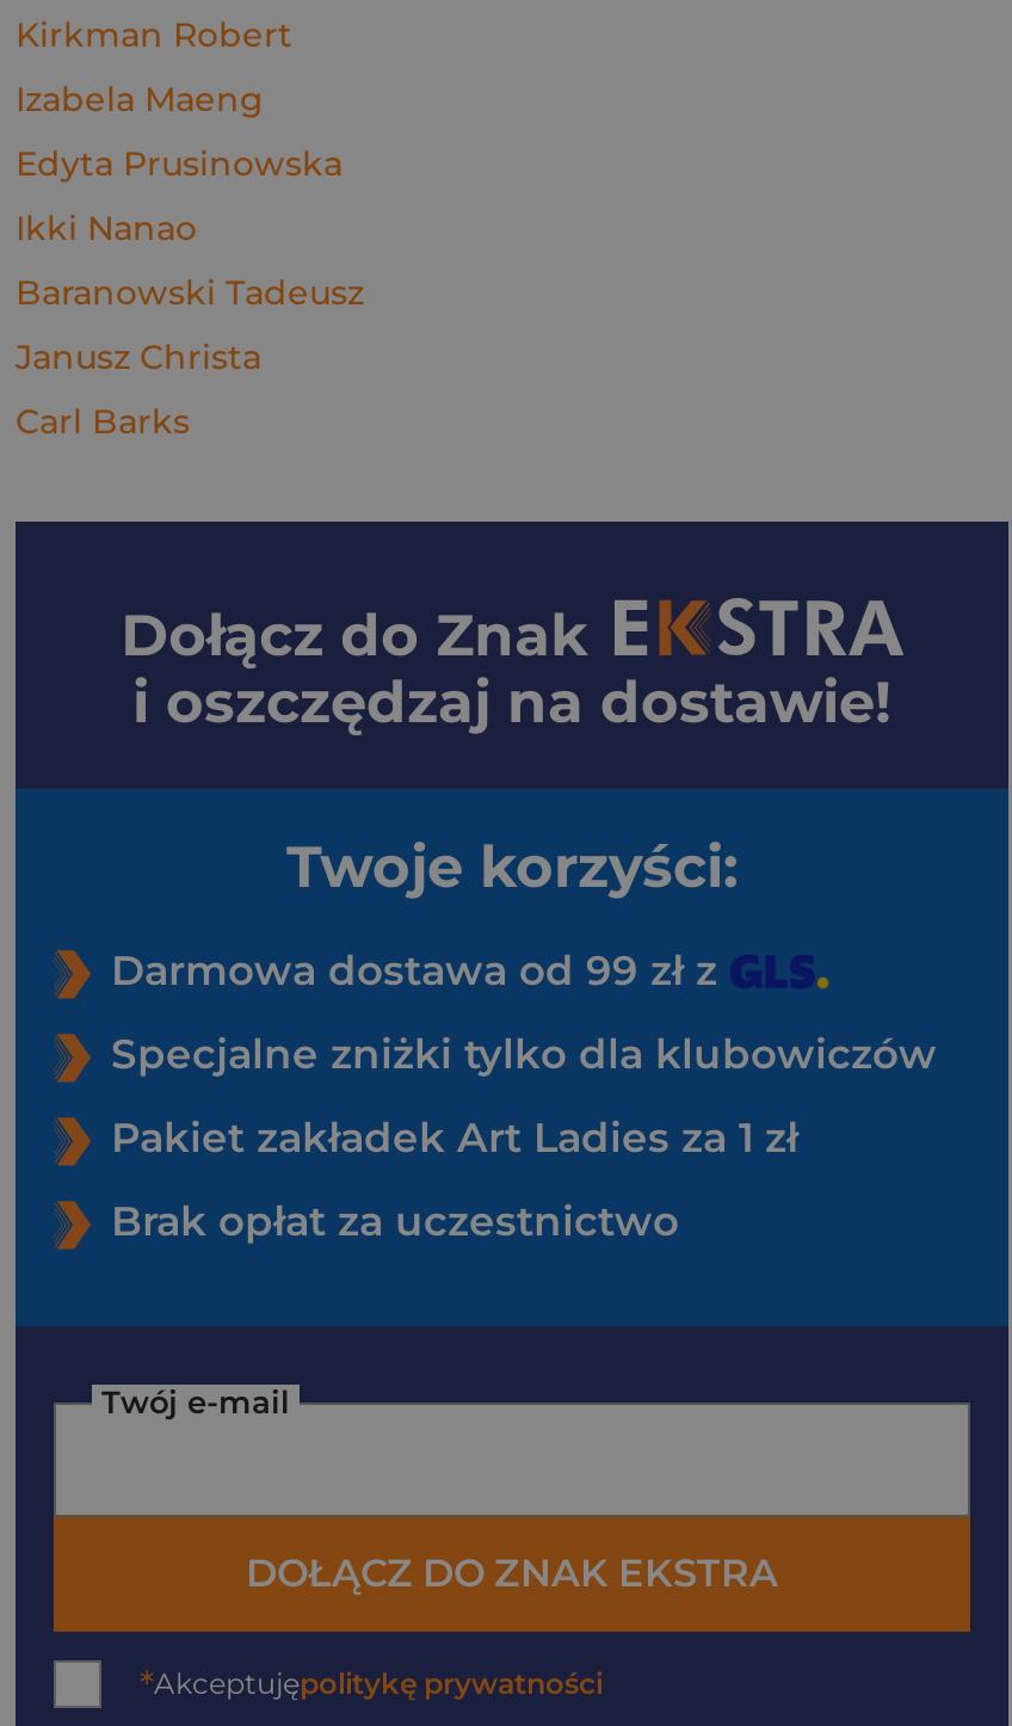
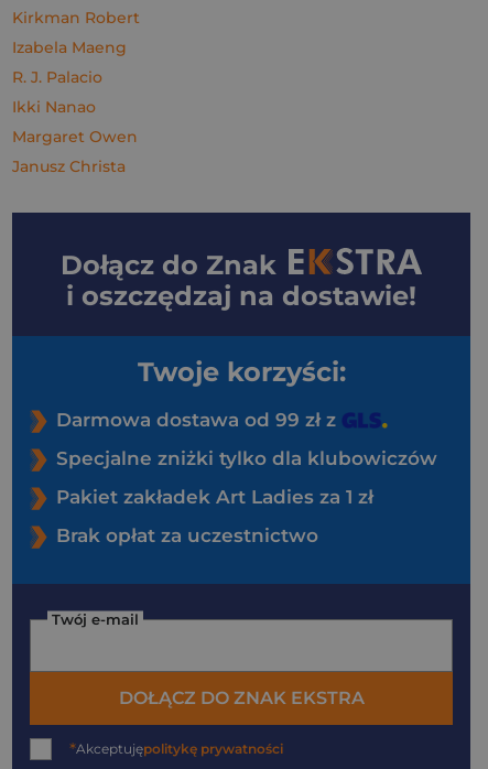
[16,142,343,185] Edyta Prusinowska -> [12,67,102,87] R. J. Palacio
[16,271,364,314] Baranowski Tadeusz -> [12,127,138,147] Margaret Owen
[16,400,190,443] Carl Barks -> none

